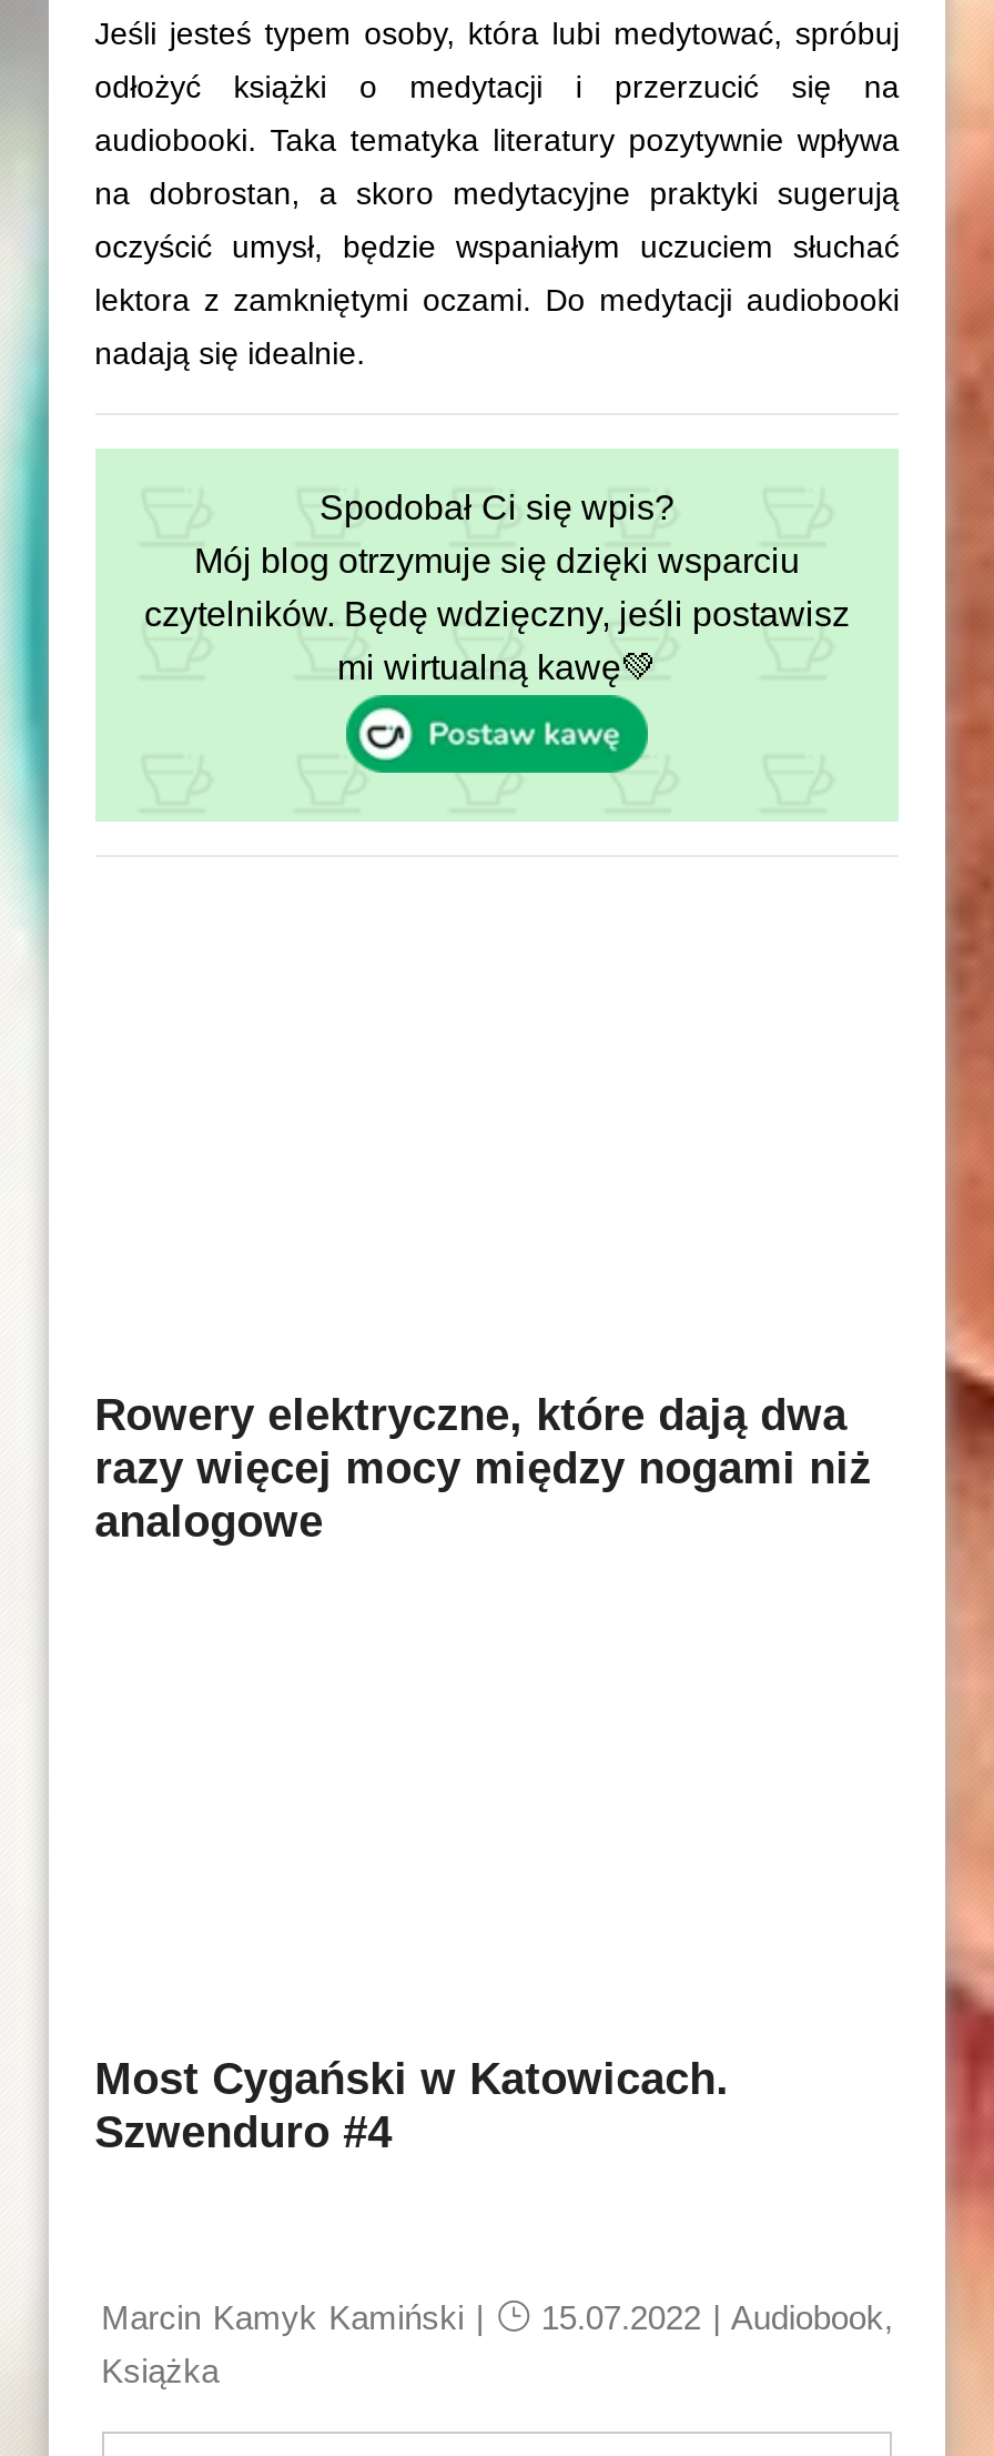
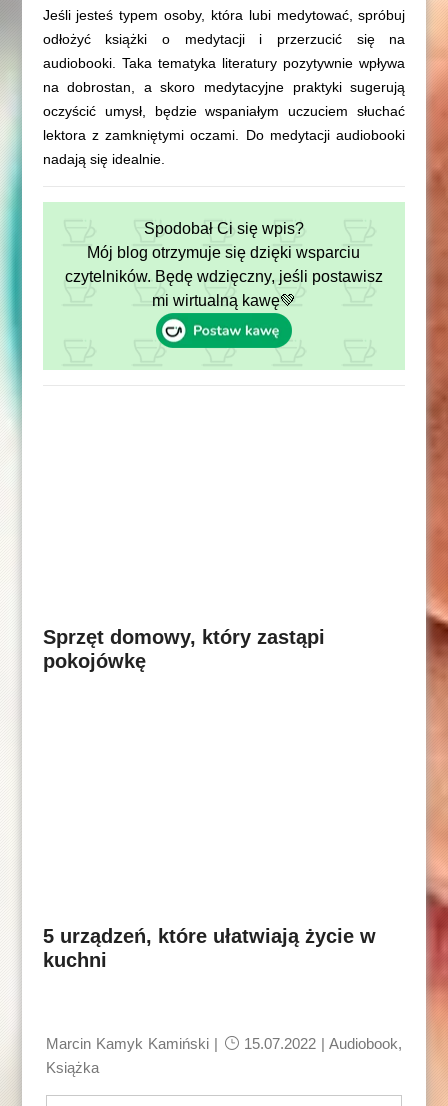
[95,1390,871,1546] Rowery elektryczne, które dają dwa | razy więcej mocy między nogami niż | analogowe -> [43,626,325,672] Sprzęt domowy, który zastąpi | pokojówkę
[95,2054,729,2156] Most Cygański w Katowicach. | Szwenduro #4 -> [43,925,376,971] 5 urządzeń, które ułatwiają życie w | kuchni

